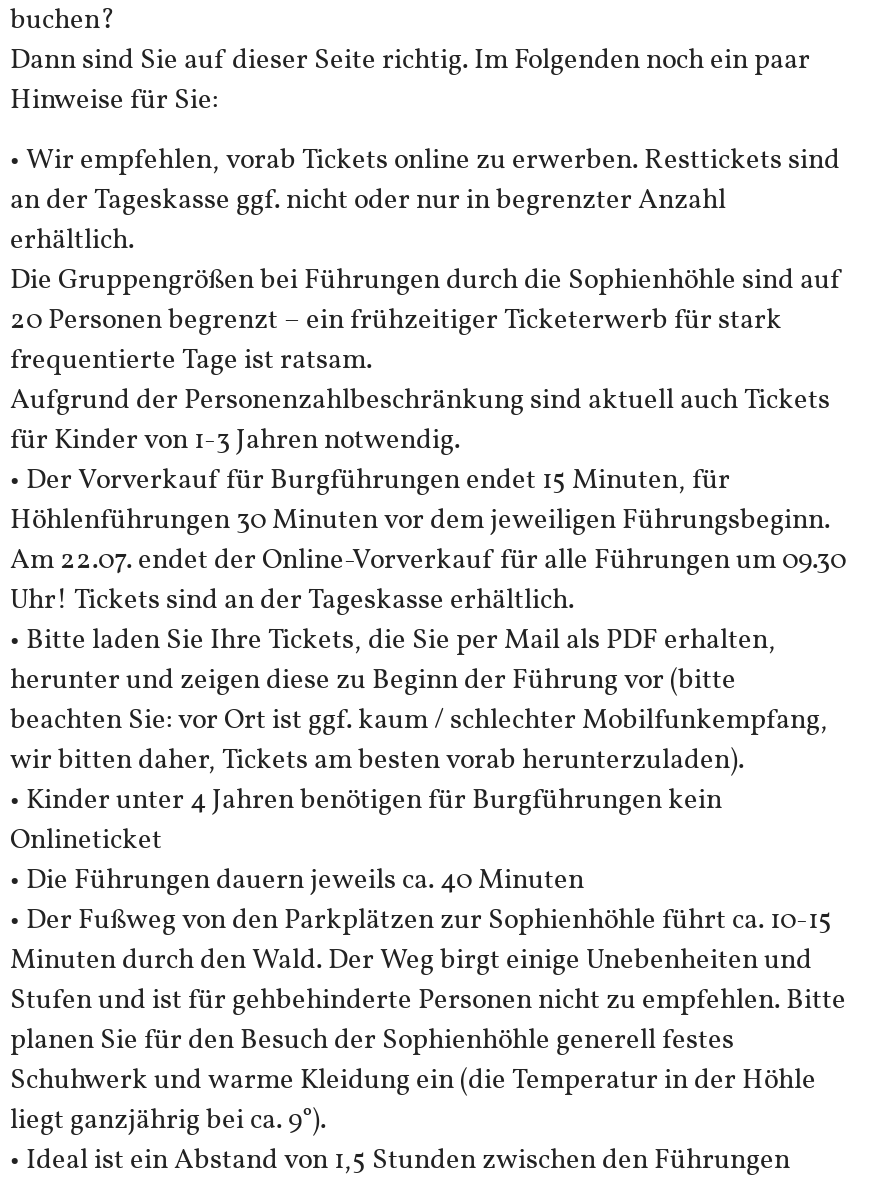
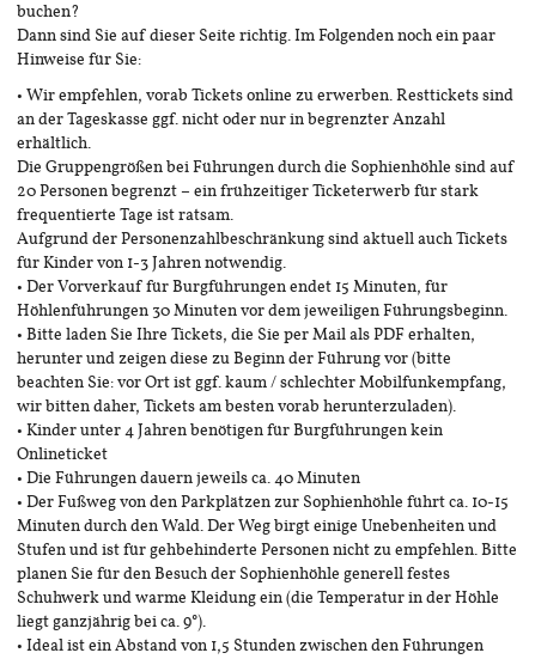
[10,546,846,616] Am 22.07. endet der Online-Vorverkauf für alle Führungen um 09.30 | Uhr! Tickets sind an der Tageskasse erhältlich. -> none

